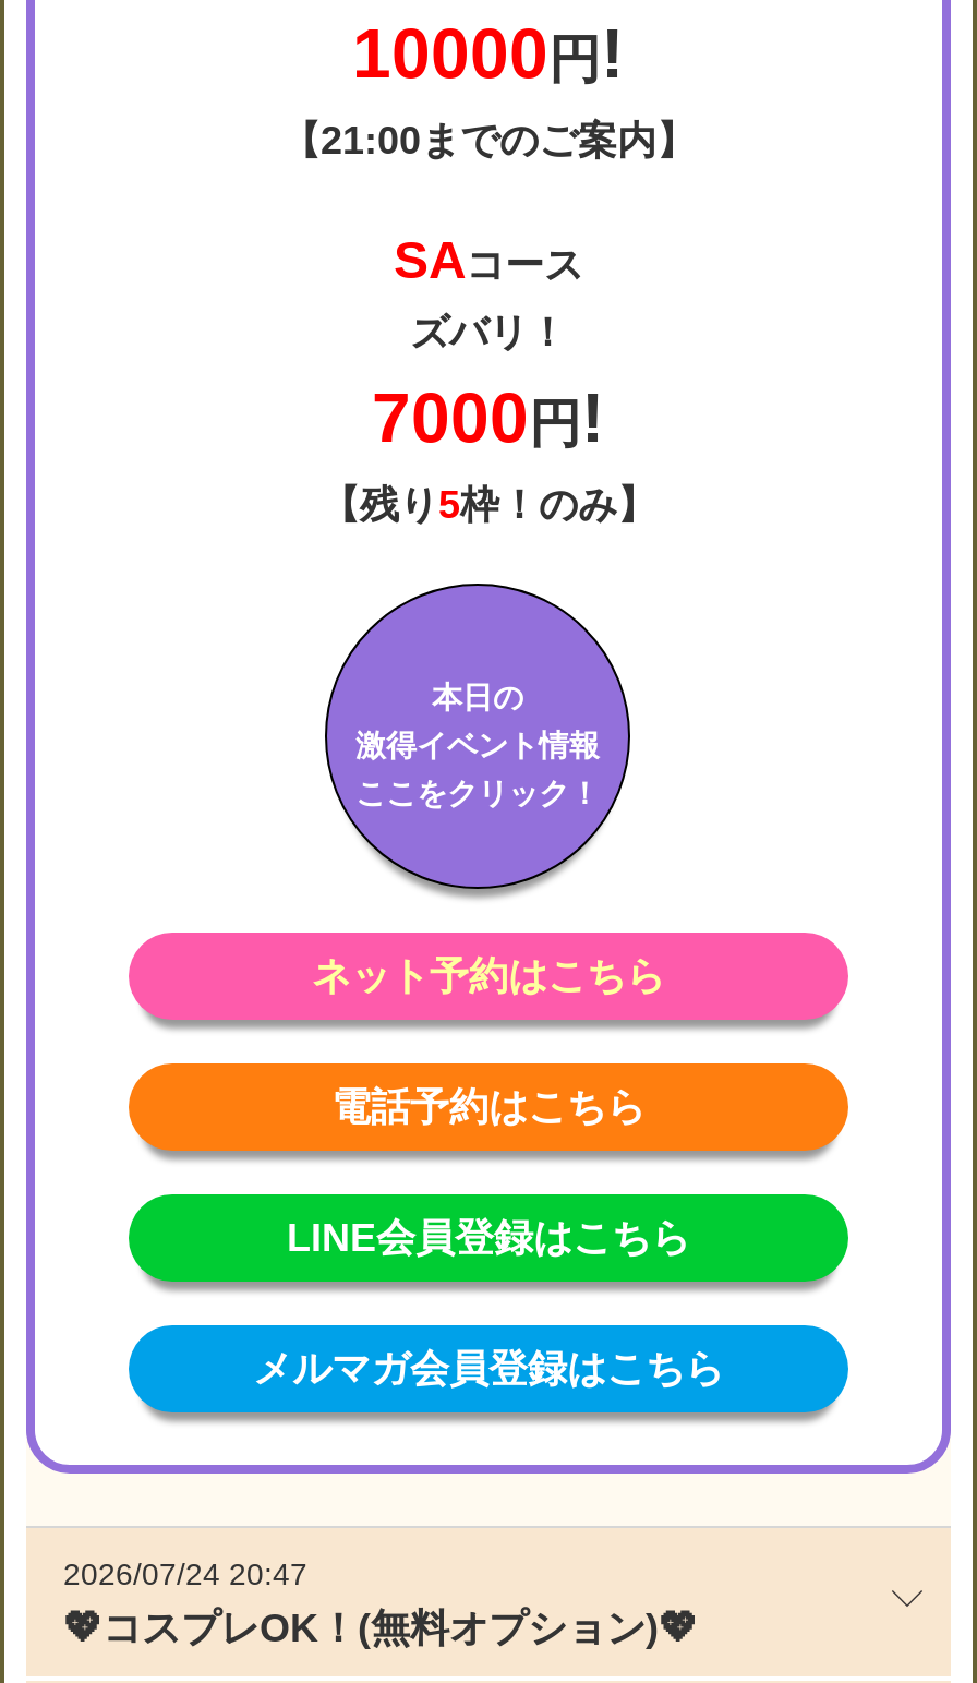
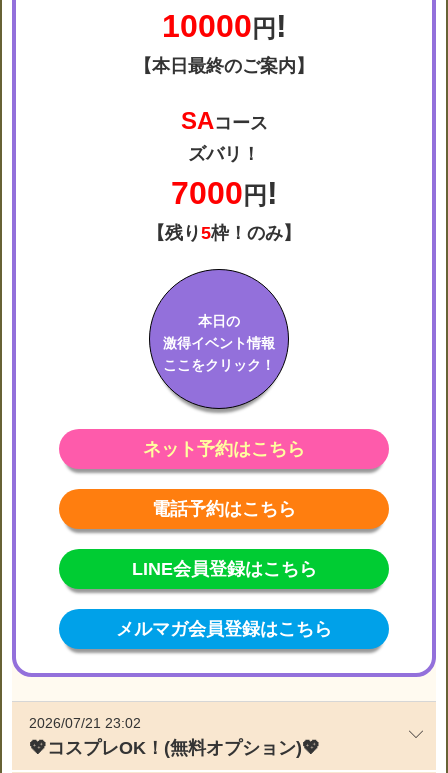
[281,118,696,162] 【21:00までのご案内】 -> [134,56,314,76] 【本日最終のご案内】
[63,1556,307,1591] 2026/07/24 20:47 -> [29,715,141,731] 2026/07/21 23:02

